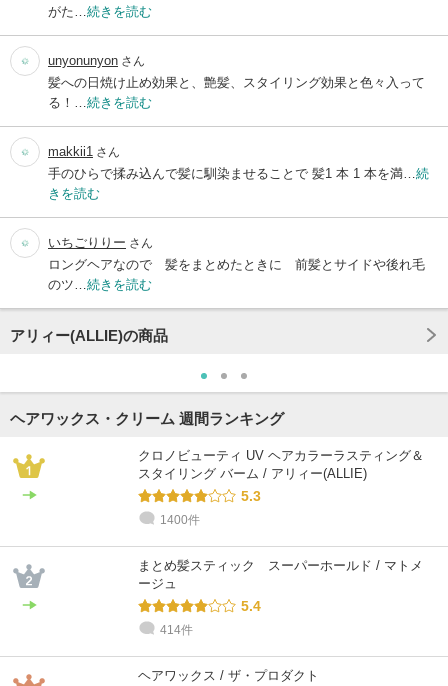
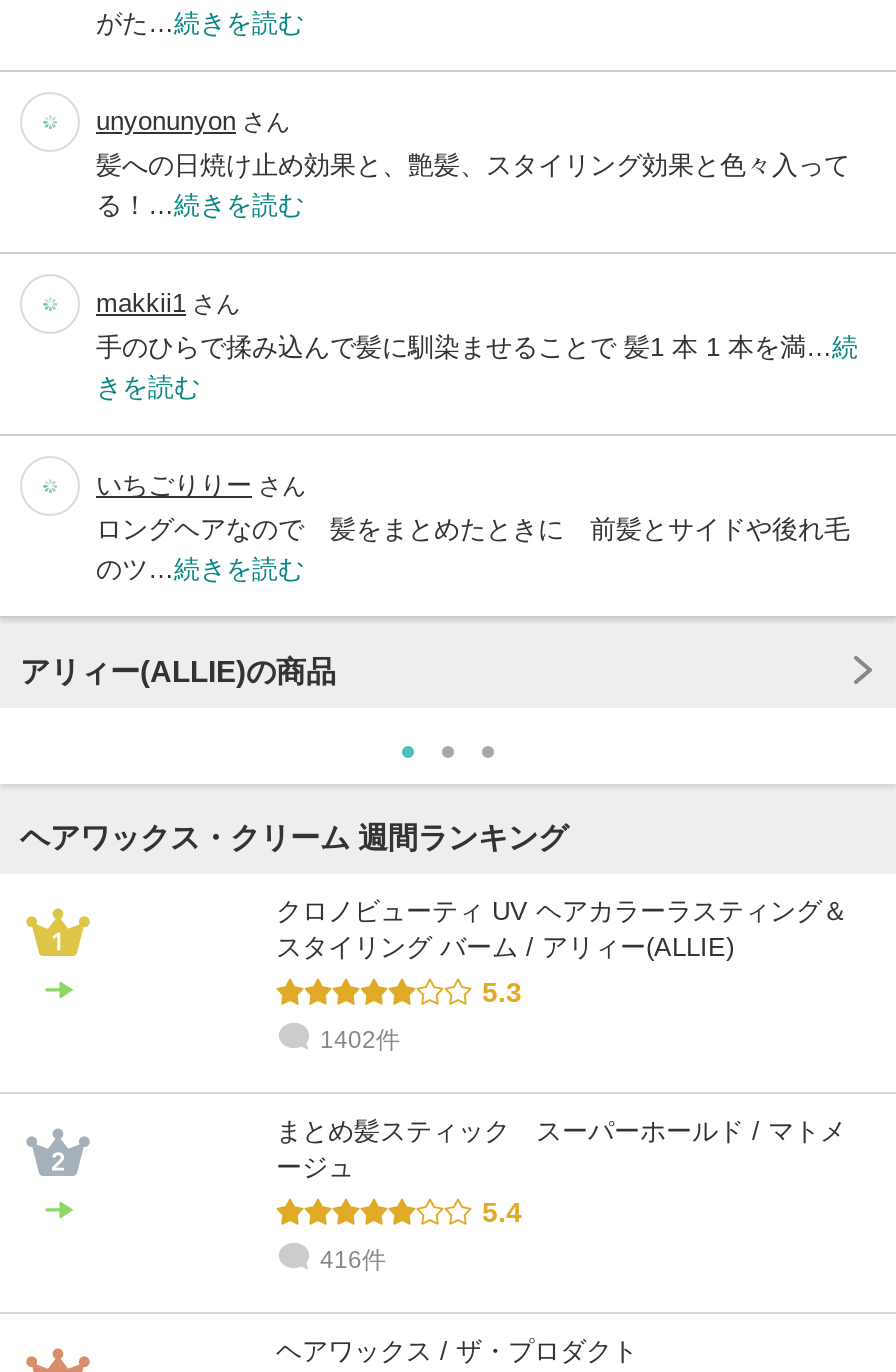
[160,513,200,527] 1400件 -> [320,1026,400,1054] 1402件
[160,623,193,637] 414件 -> [320,1246,386,1274] 416件

